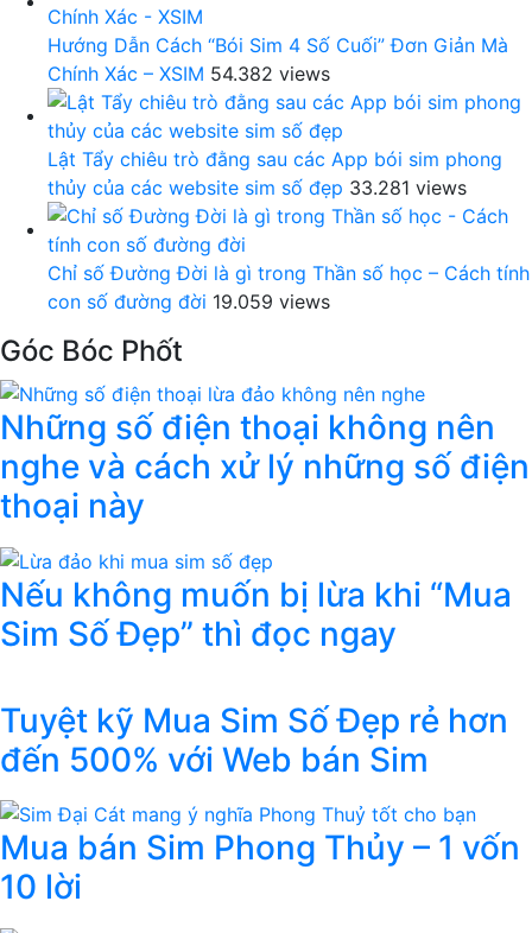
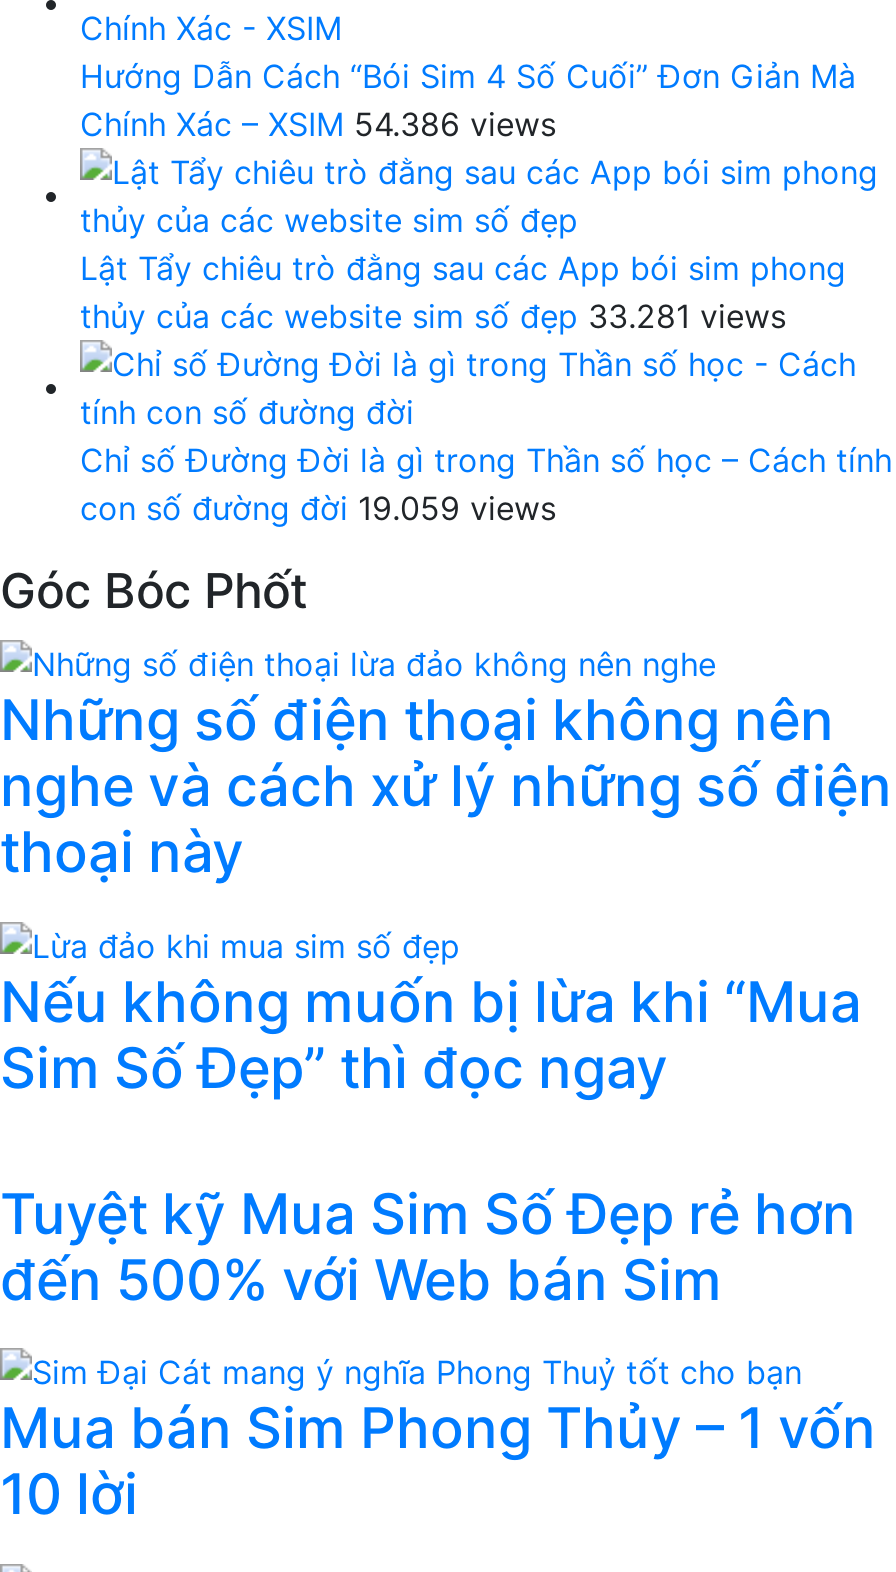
[47,62,330,86] Chính Xác – XSIM 54.382 views -> [80,105,556,145] Chính Xác – XSIM 54.386 views

